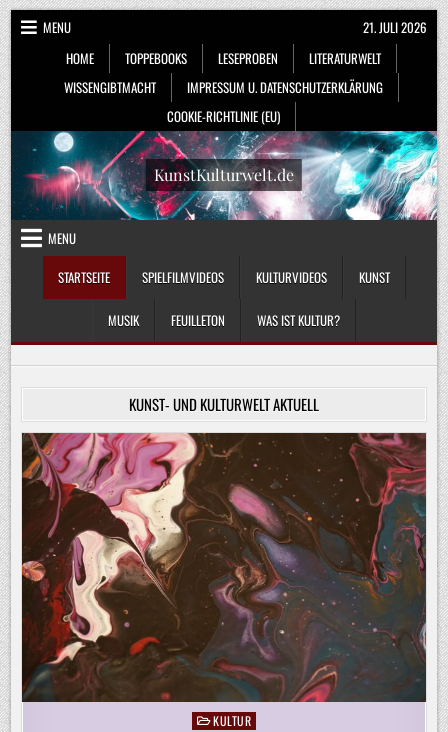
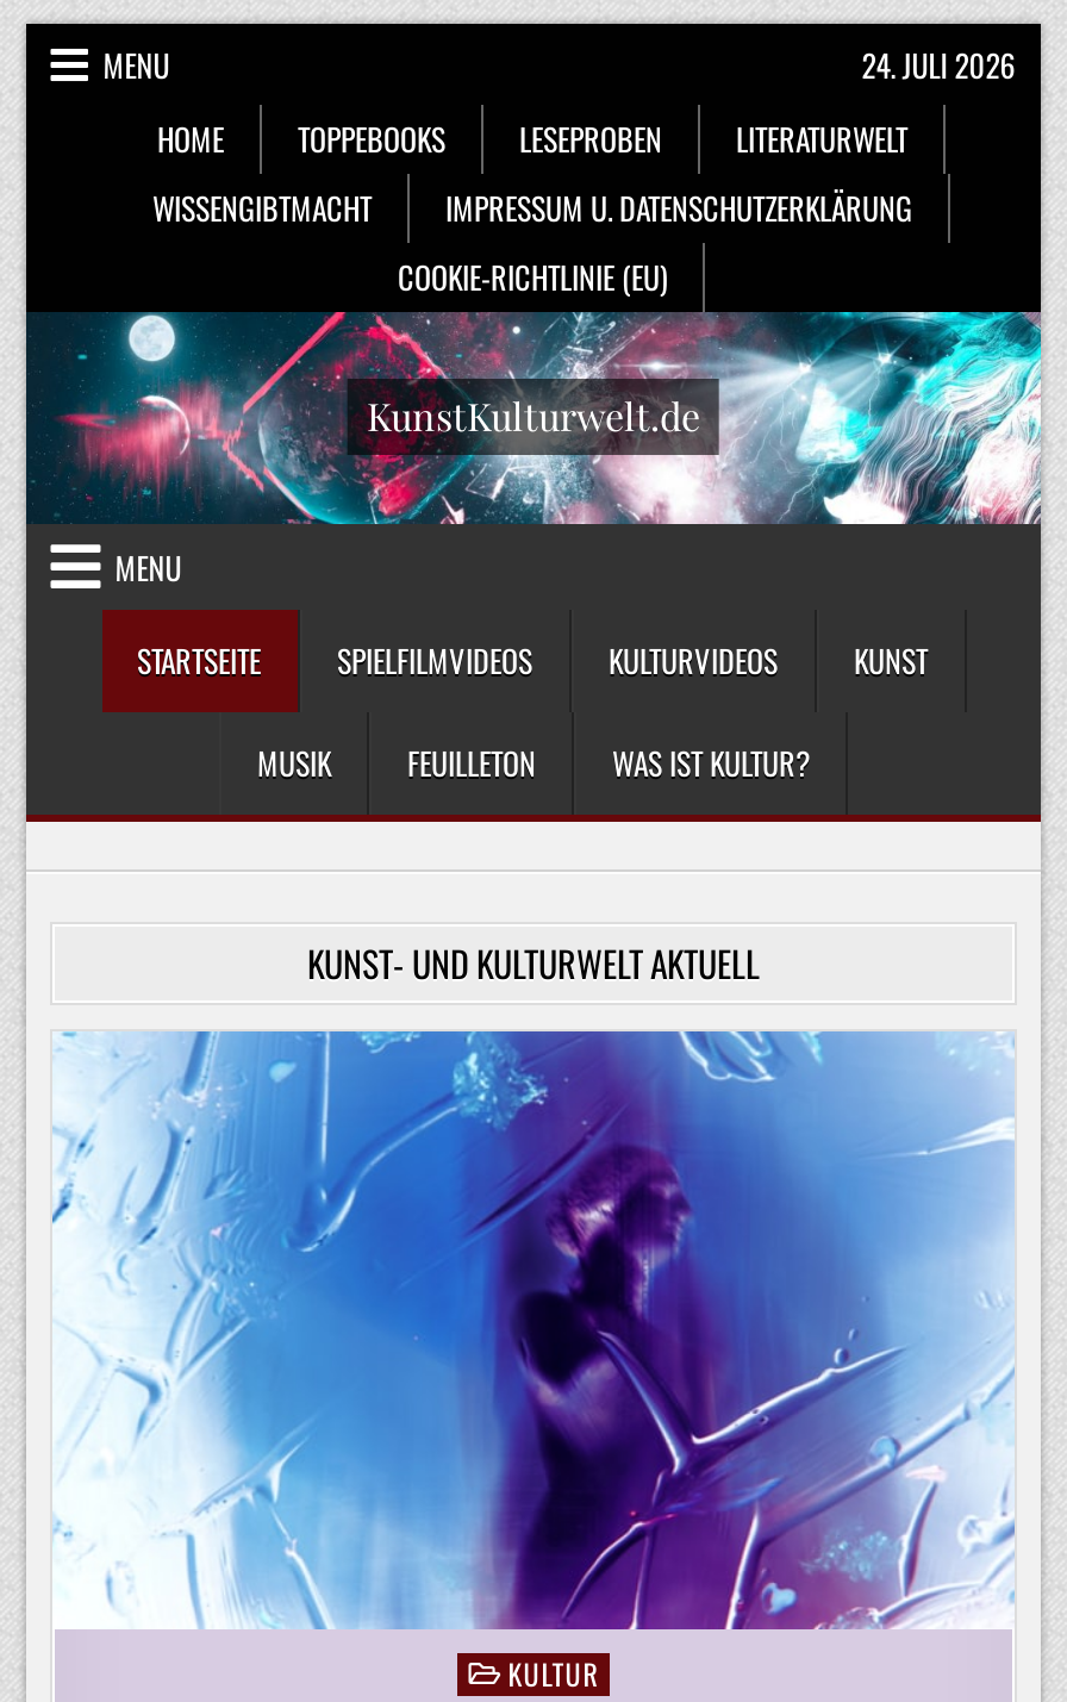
[363,17,427,37] 21. JULI 2026 -> [862,40,1017,88] 24. JULI 2026
[21,432,427,703] [image] -> [50,1029,1015,1629] [image]

